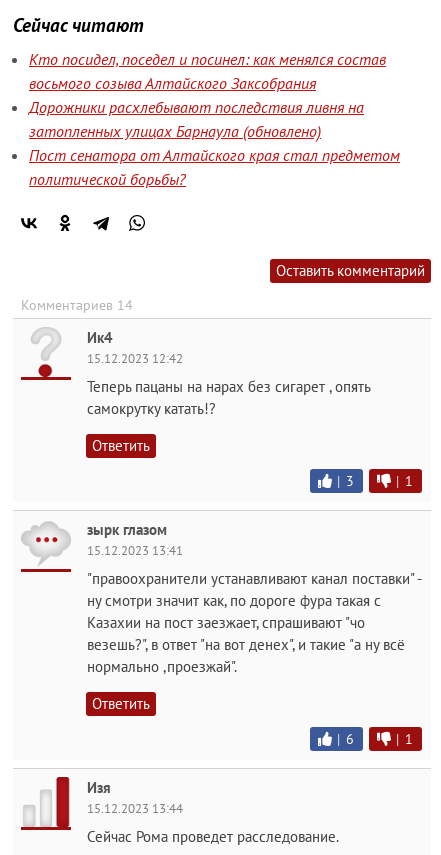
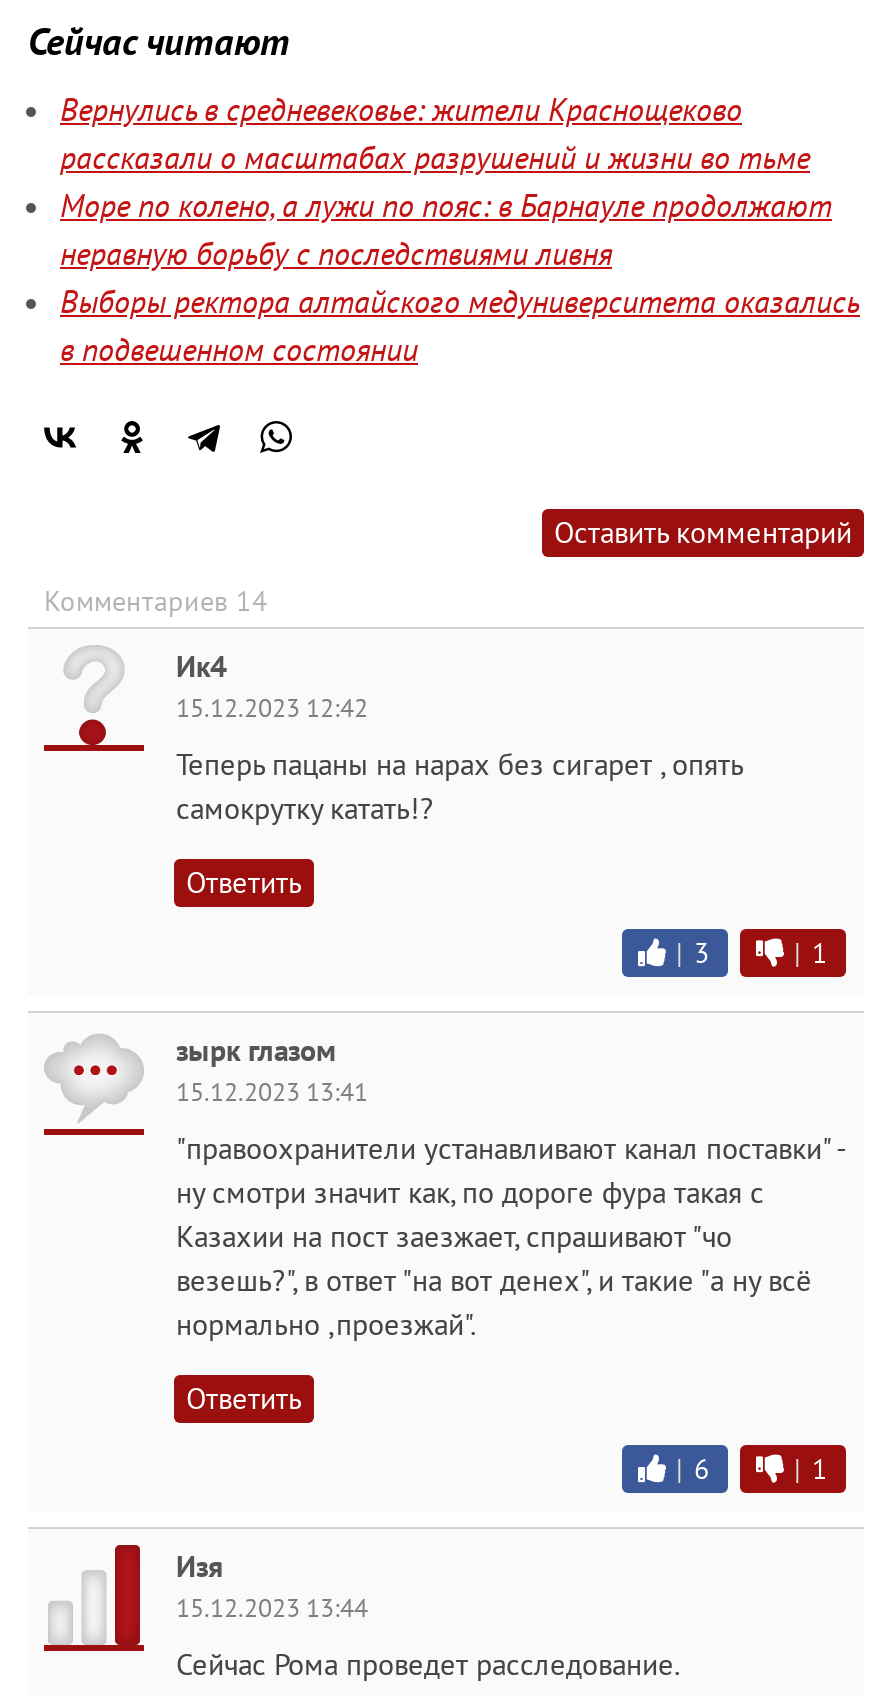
[29,49,400,189] Кто посидел, поседел и посинел: как менялся состав | восьмого созыва Алтайского Заксобрания | Дорожники расхлебывают последствия ливня на | затопленных улицах Барнаула (обновлено) | Пост сенатора от Алтайского края стал предметом | политической борьбы? -> [60,89,860,369] Вернулись в средневековье: жители Краснощеково | рассказали о масштабах разрушений и жизни во тьме | Море по колено, а лужи по пояс: в Барнауле продолжают | неравную борьбу с последствиями ливня | Выборы ректора алтайского медуниверситета оказались | в подвешенном состоянии

